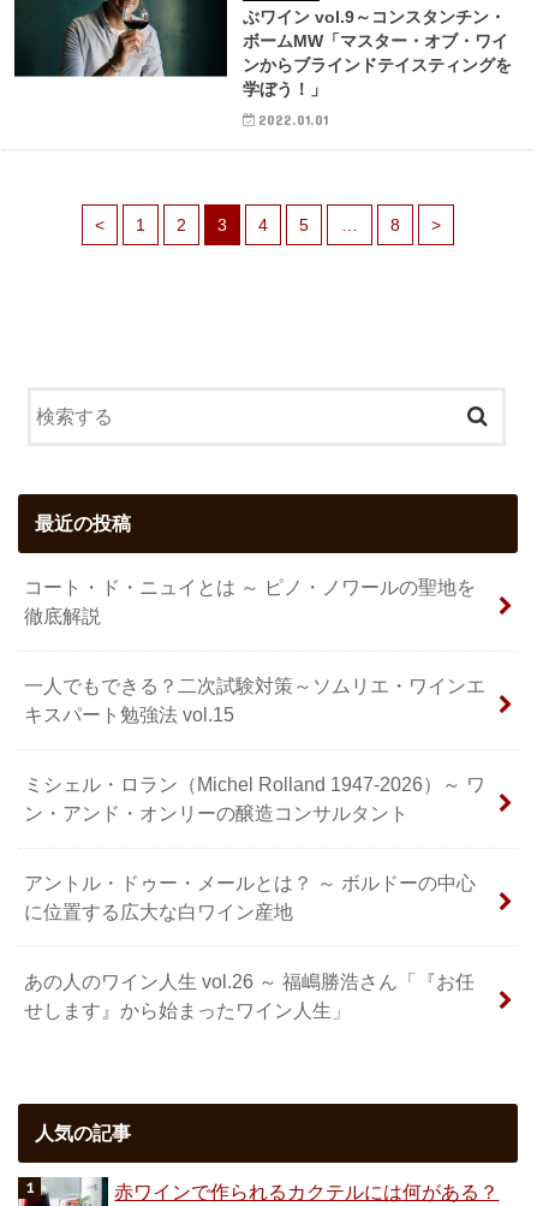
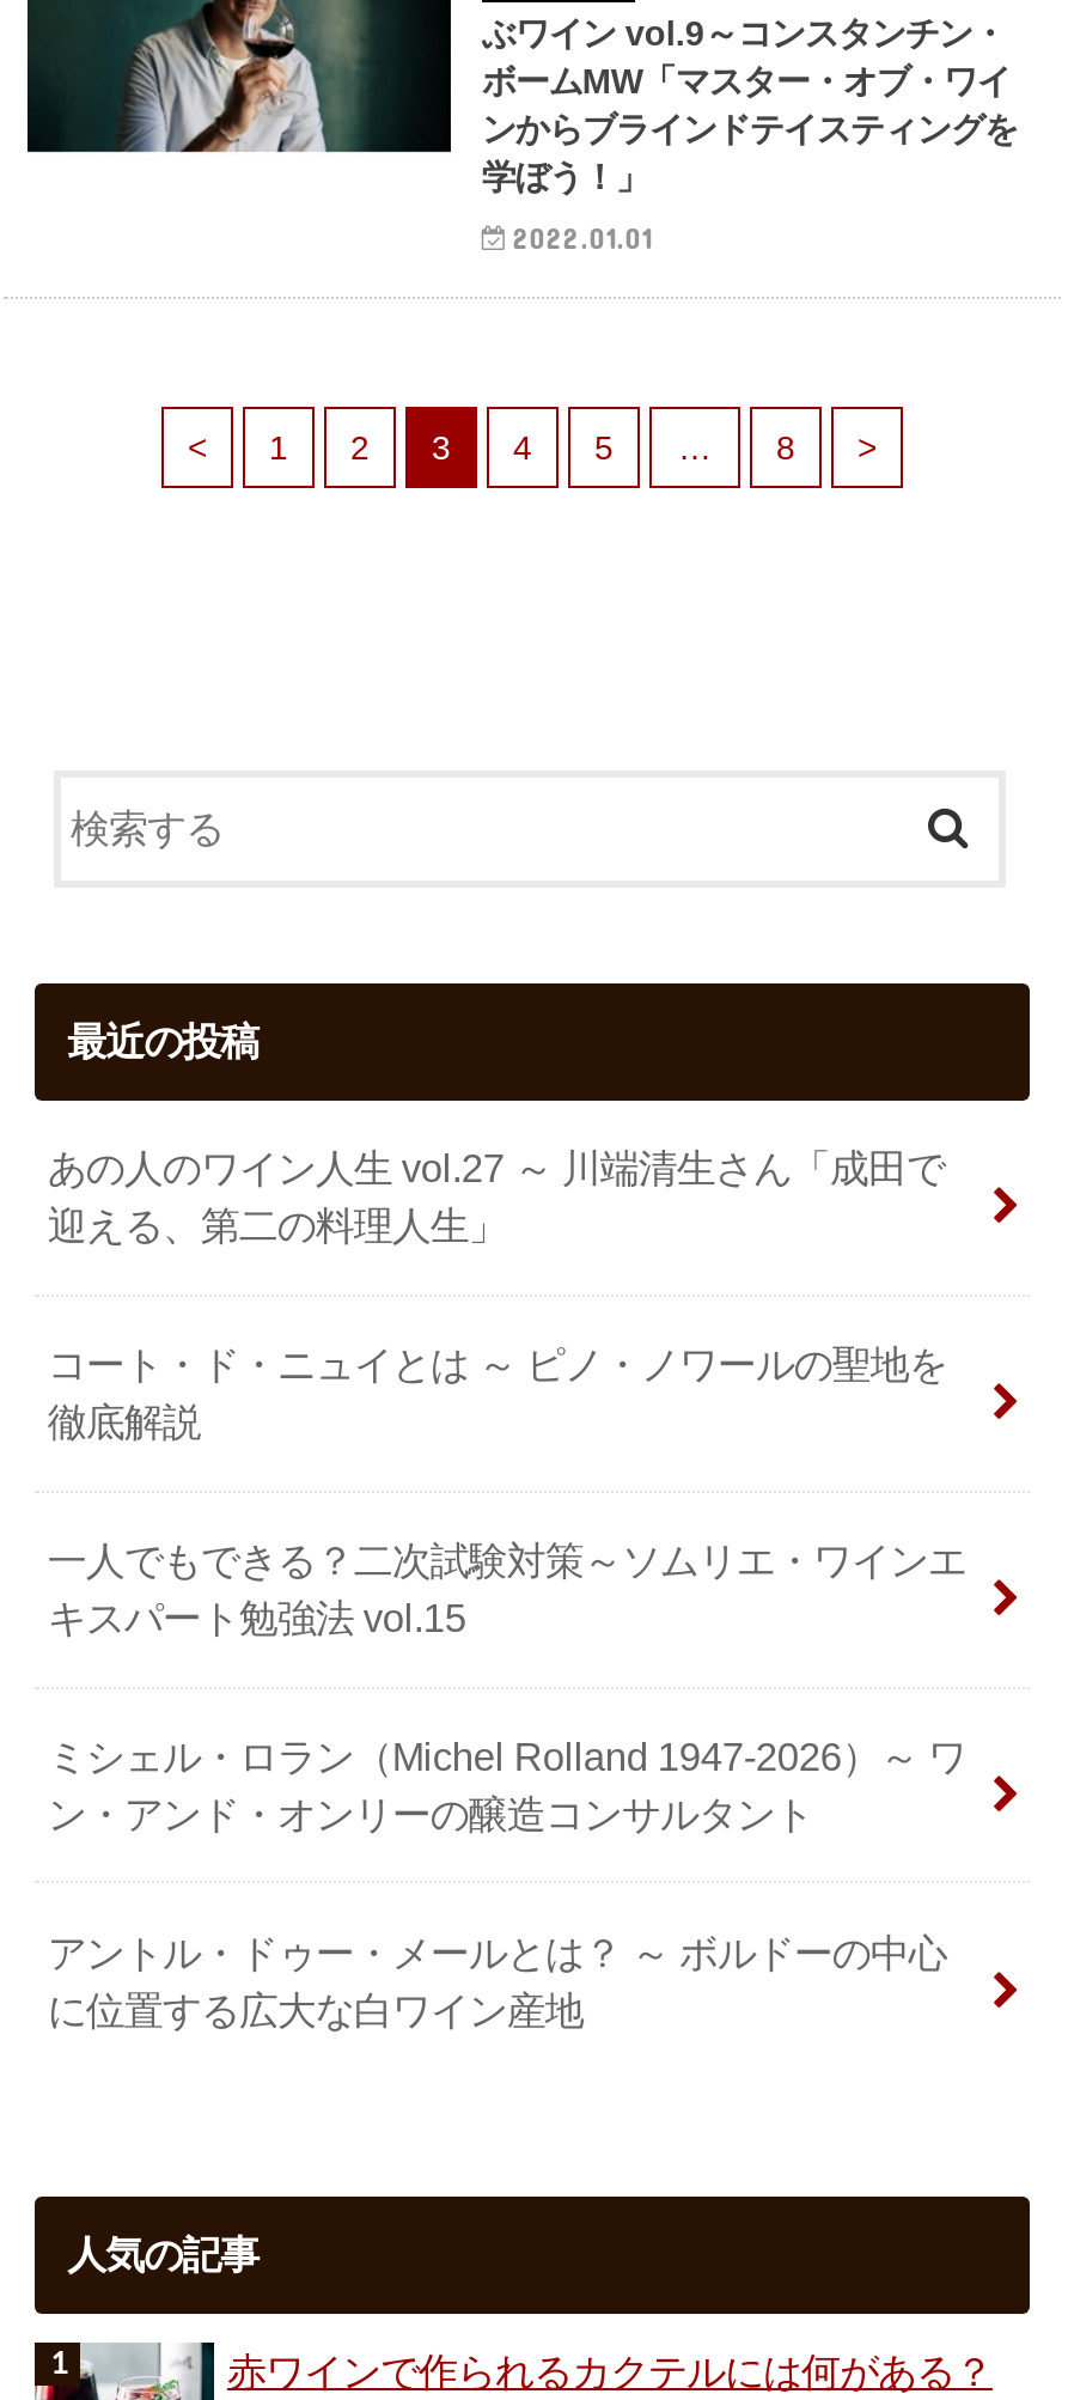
none -> [48,1147,945,1247] あの人のワイン人生 vol.27 ～ 川端清生さん「成田で | 迎える、第二の料理人生」
moved [25,576,486,922] -> [48,1343,966,2031]: コート・ド・ニュイとは ～ ピノ・ノワールの聖地を | 一人でもできる？二次試験対策～ソムリエ・ワインエ | キスパート勉強法 vol.15 | ミシェル・ロラン（Michel Rolland 1947-2026）～ ワ | ン・アンド・オンリーの醸造コンサルタント | アントル・ドゥー・メールとは？ ～ ボルドーの中心 | に位置する広大な白ワイン産地
[25,970,475,1021] あの人のワイン人生 vol.26 ～ 福嶋勝浩さん「『お任 | せします』から始まったワイン人生」 -> none

